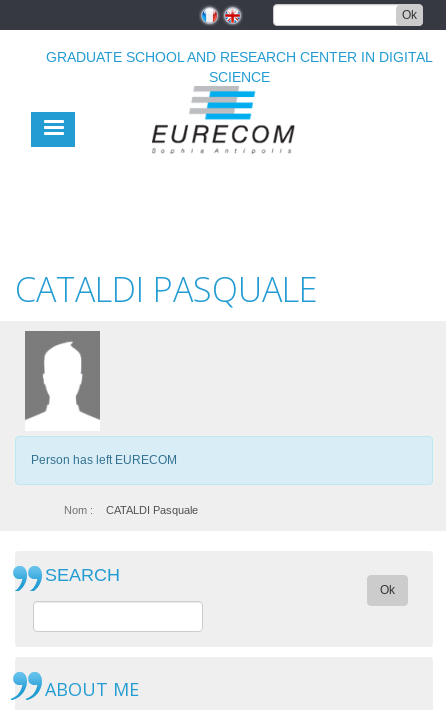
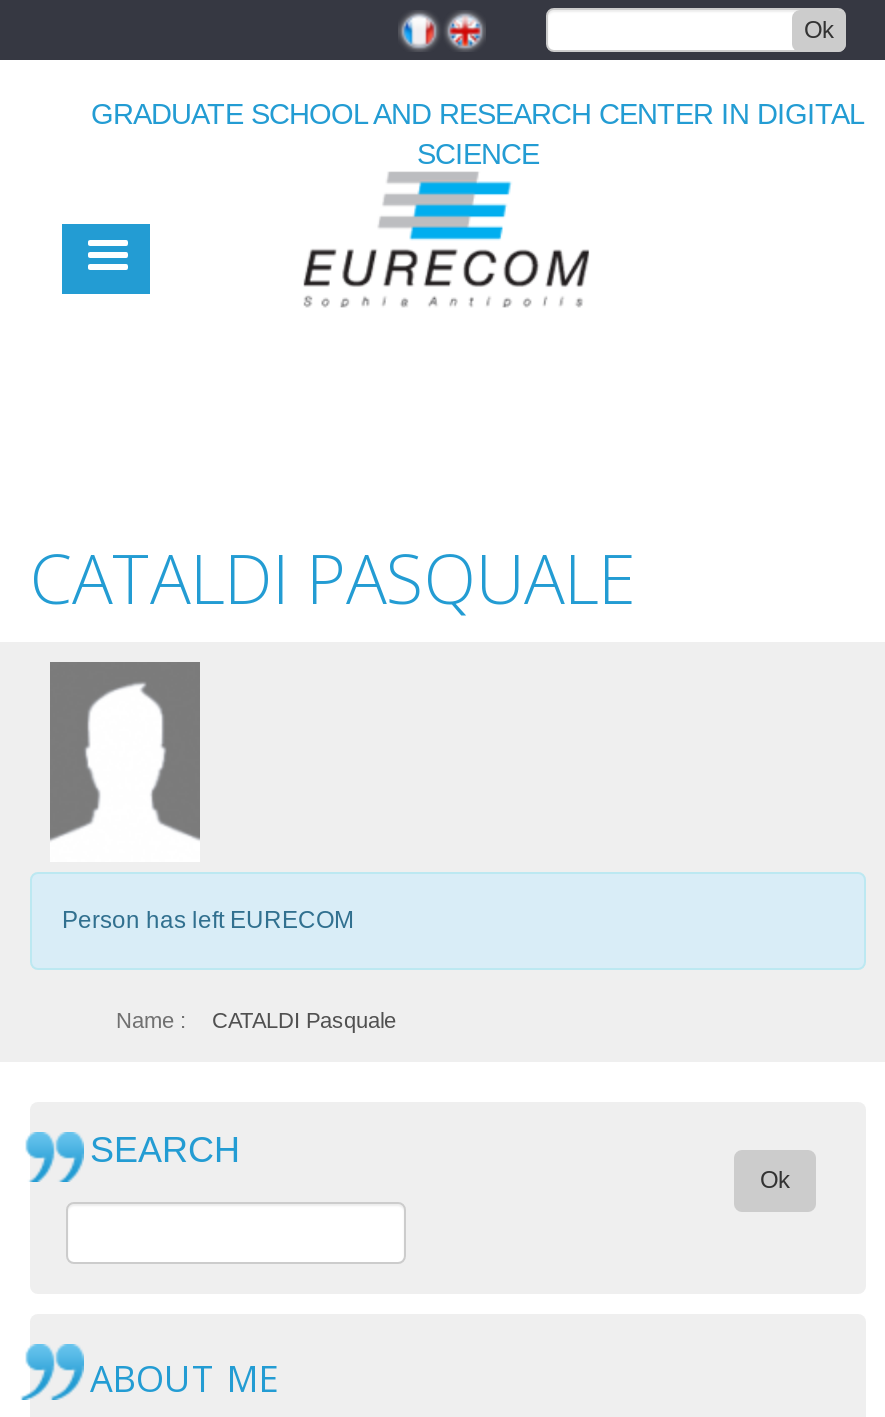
[64,504,93,516] Nom : -> [116,1008,186,1032] Name :

